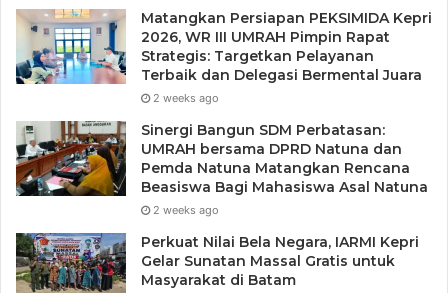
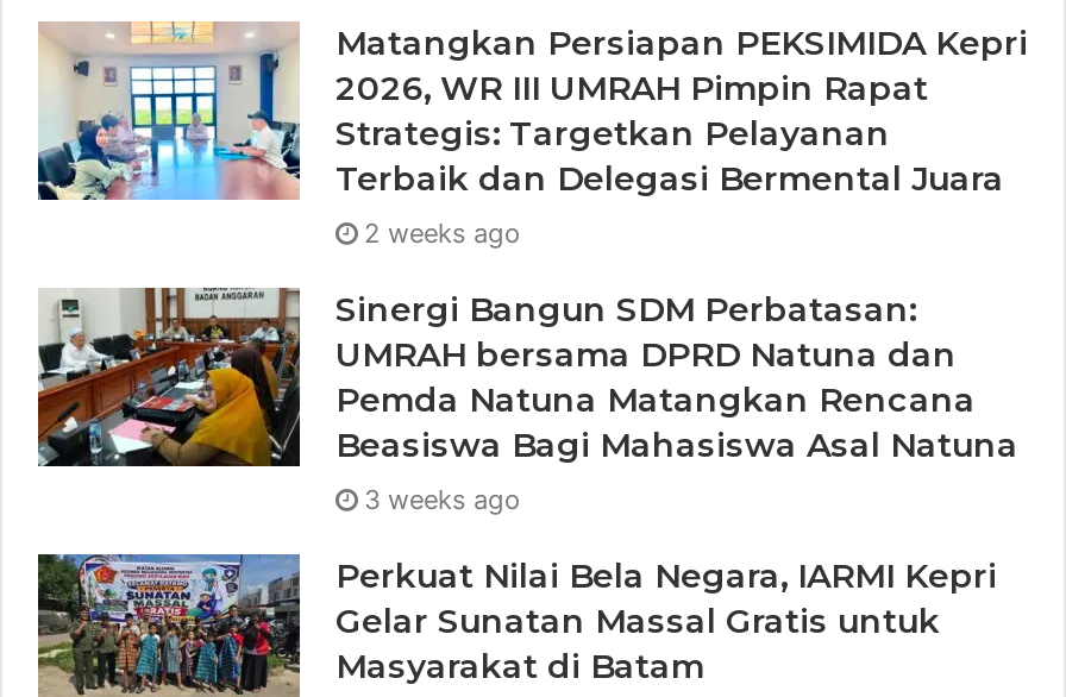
[153,203,219,217] 2 weeks ago -> [364,483,521,516] 3 weeks ago

